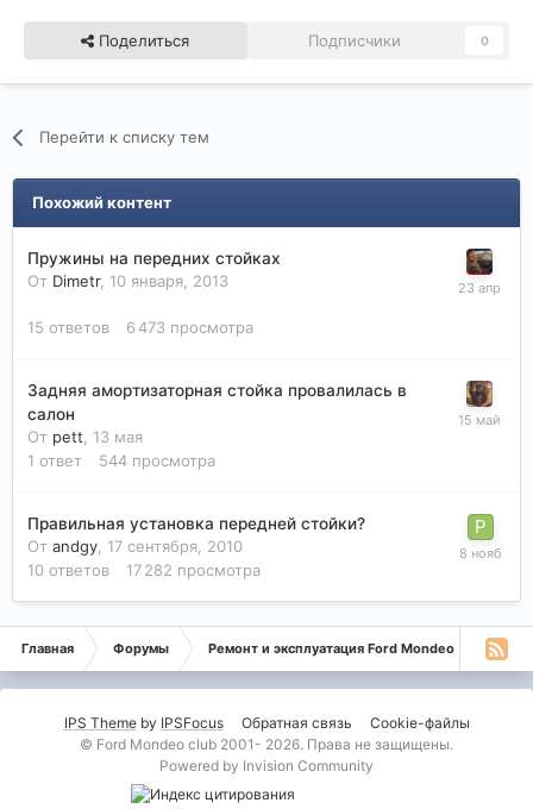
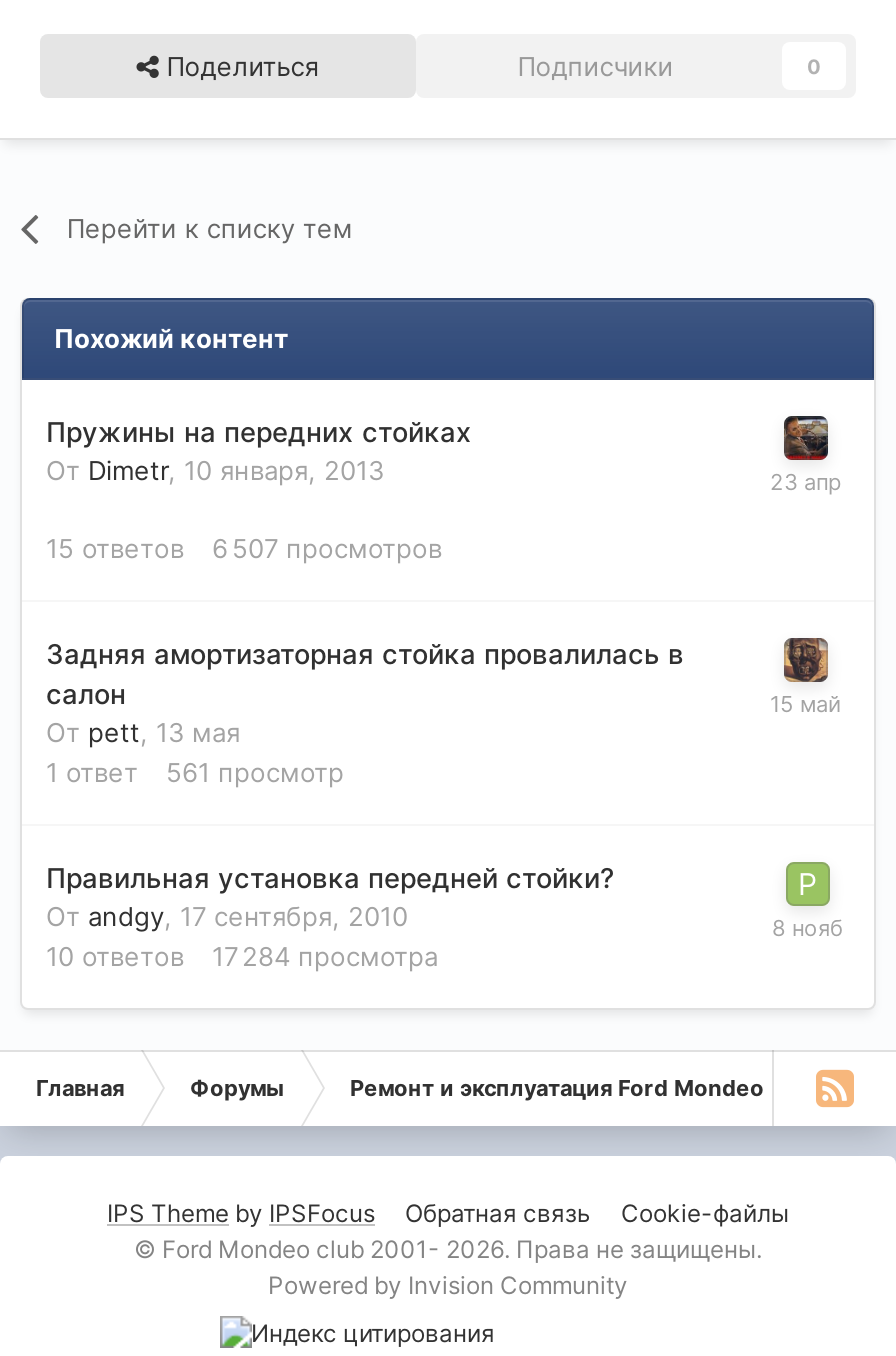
[27,318,253,337] 15 ответов 6 473 просмотра -> [46,532,442,564] 15 ответов 6 507 просмотров
[27,451,215,470] 1 ответ 544 просмотра -> [46,756,344,788] 1 ответ 561 просмотр
[27,560,261,579] 10 ответов 17 282 просмотра -> [46,940,438,972] 10 ответов 17 284 просмотра

